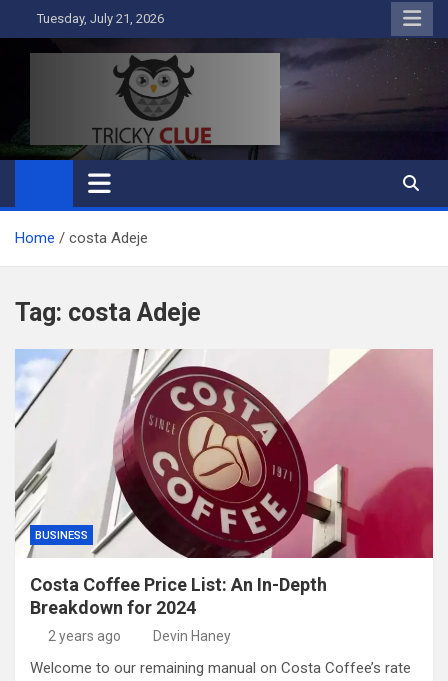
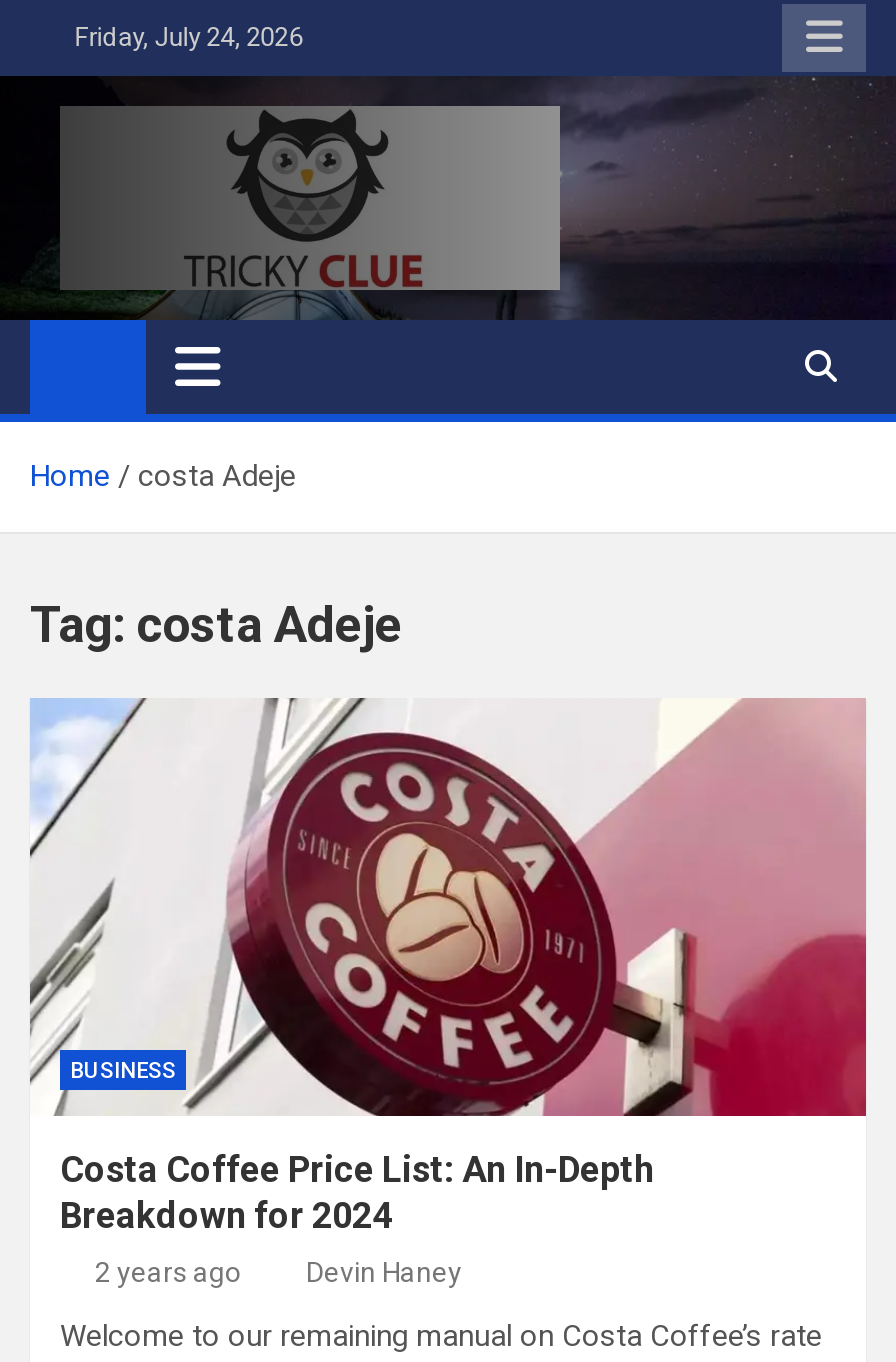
[31,11,164,26] Tuesday, July 21, 2026 -> [62,22,302,52] Friday, July 24, 2026

